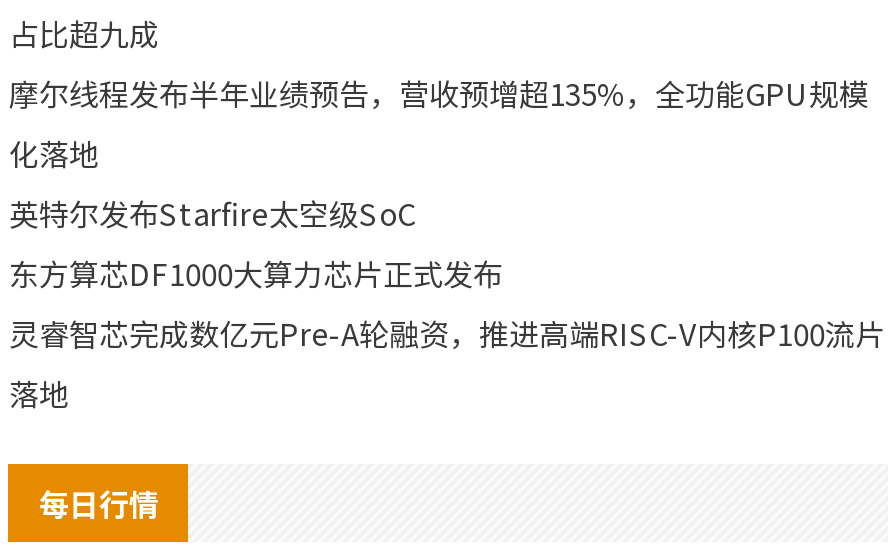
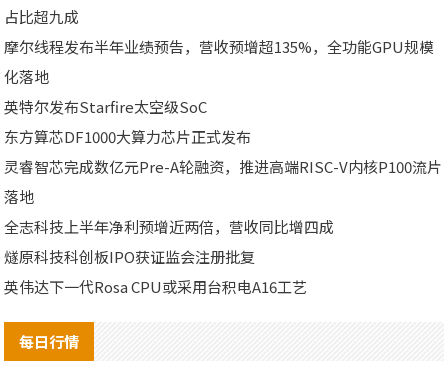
none -> [4,216,334,297] 全志科技上半年净利预增近两倍，营收同比增四成 | 燧原科技科创板IPO获证监会注册批复 | 英伟达下一代Rosa CPU或采用台积电A16工艺

